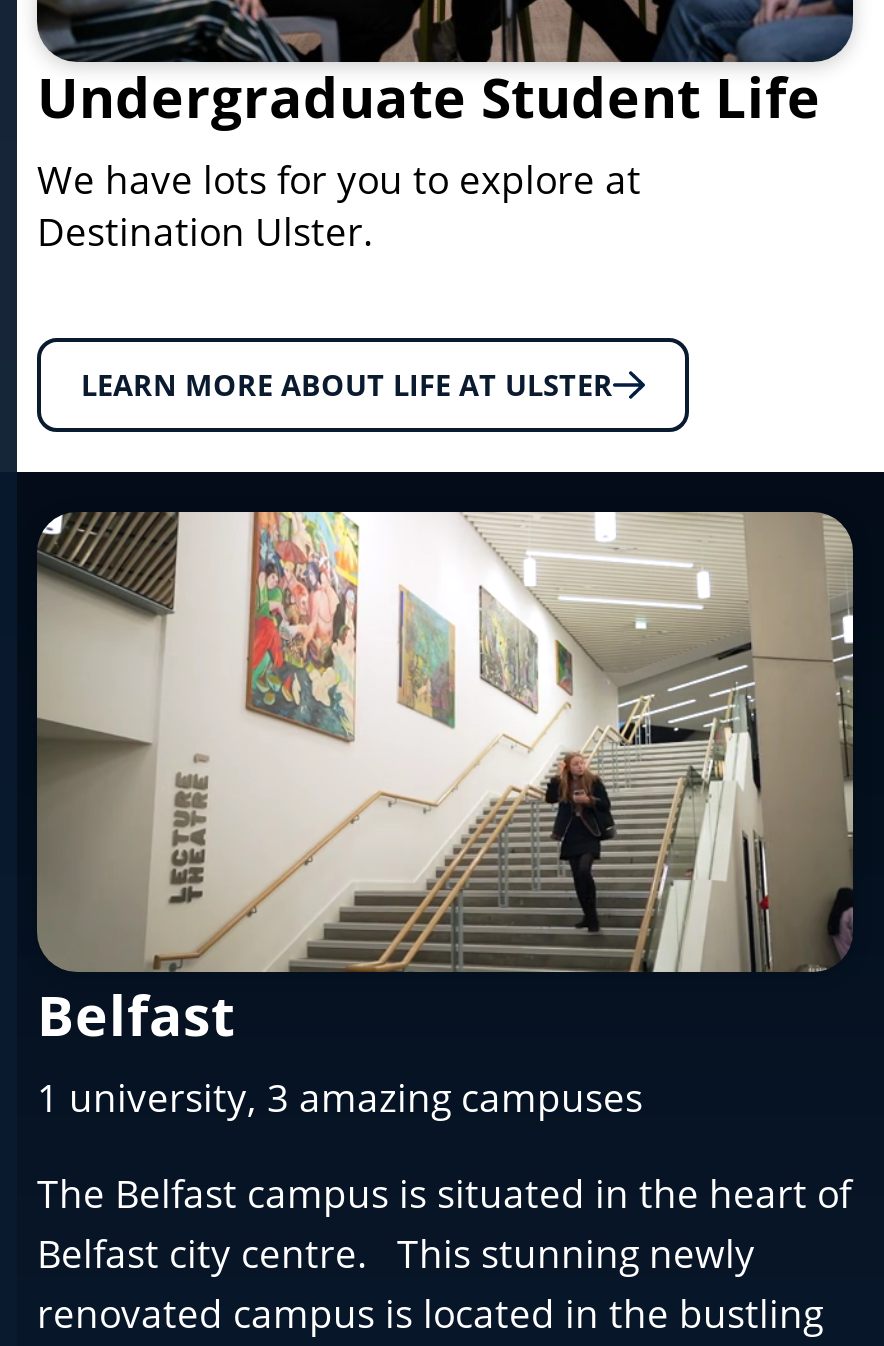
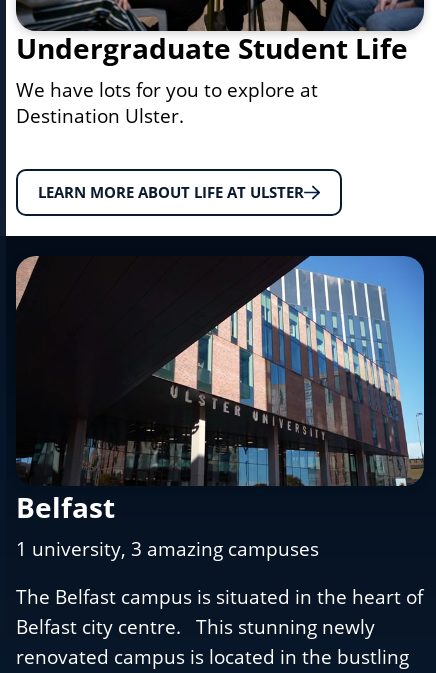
[35,510,855,974] [image] -> [16,255,425,487] [image]

